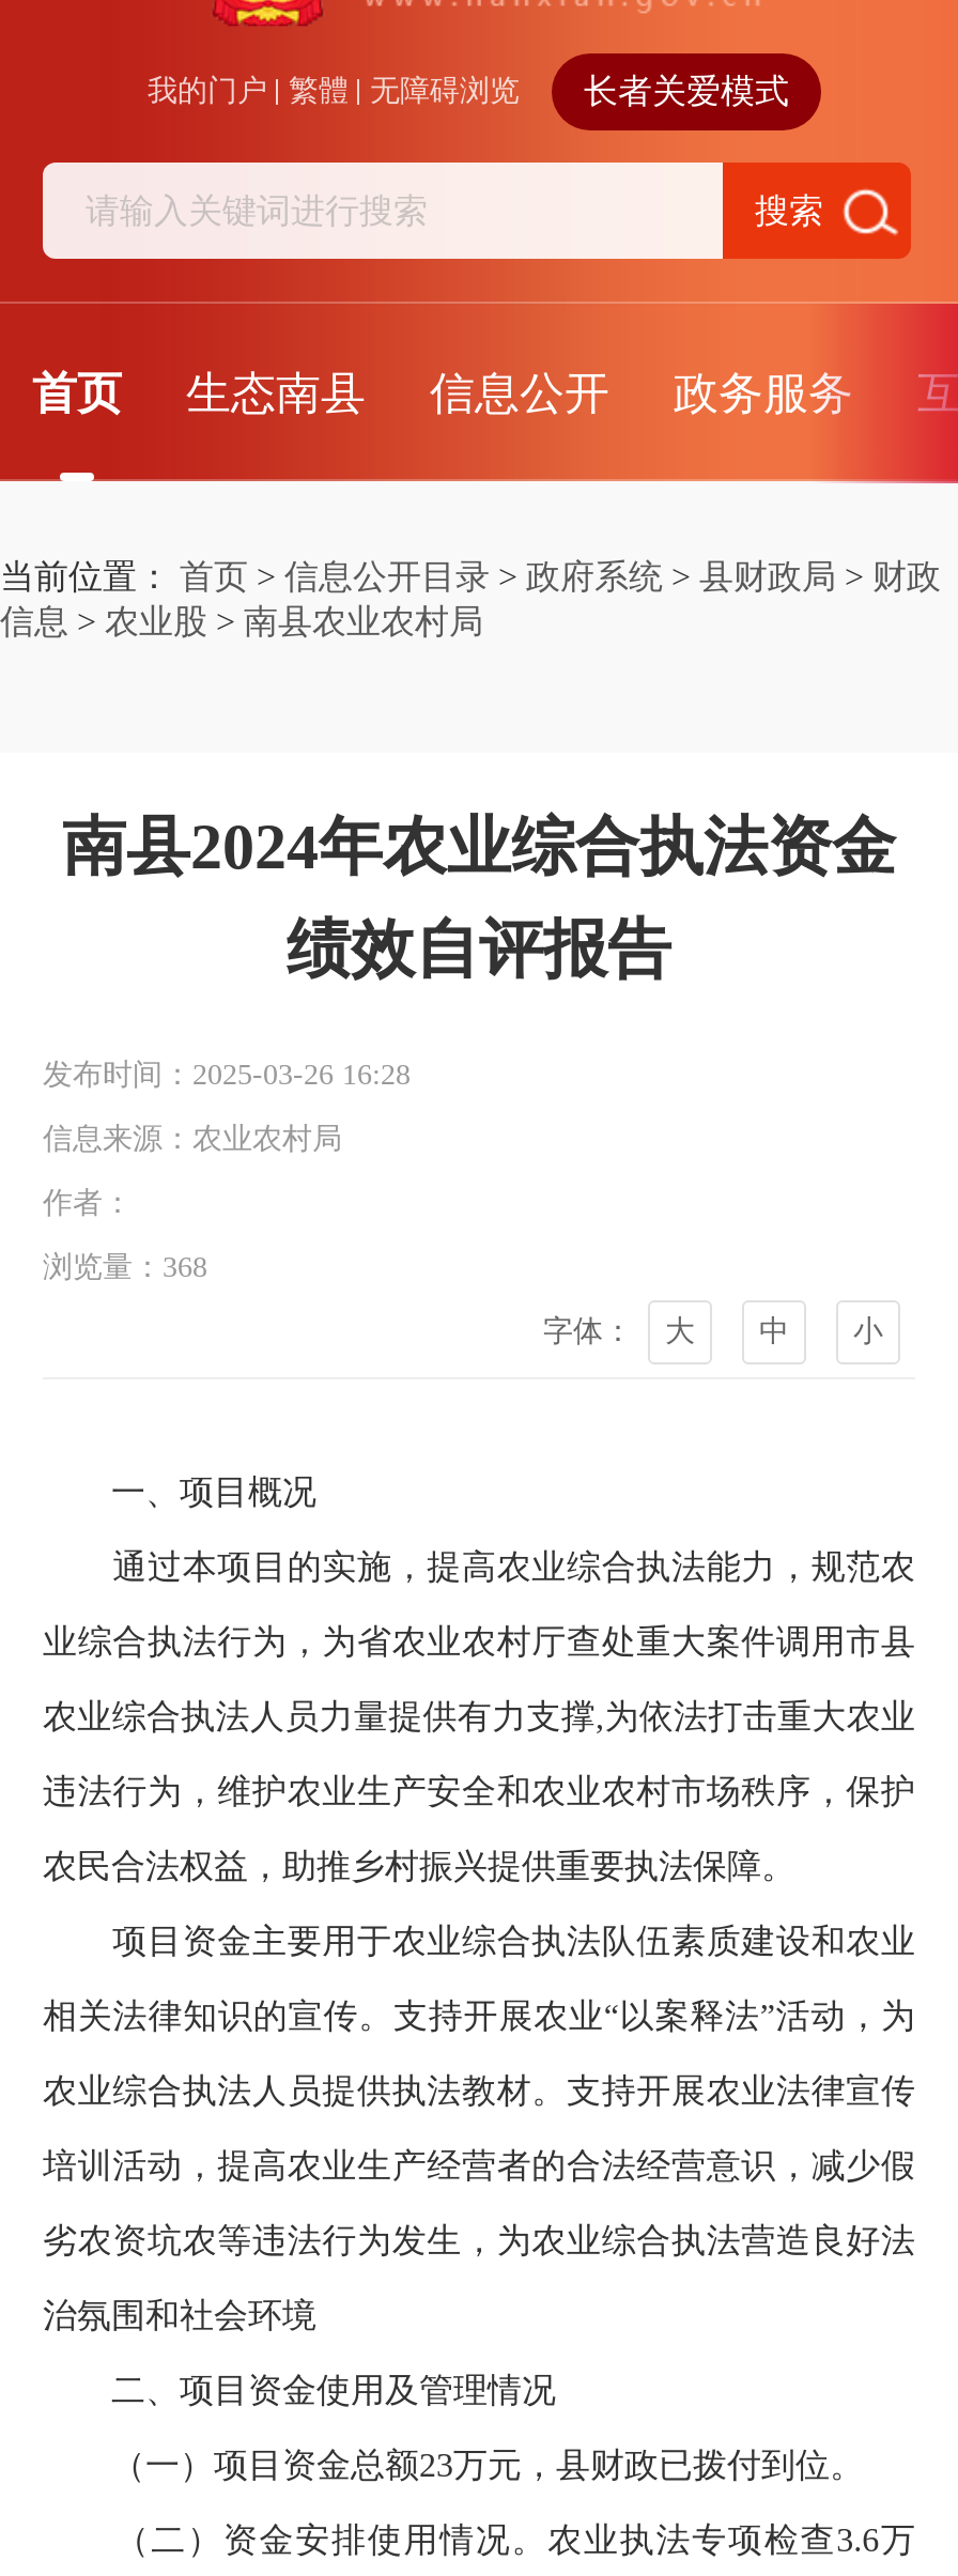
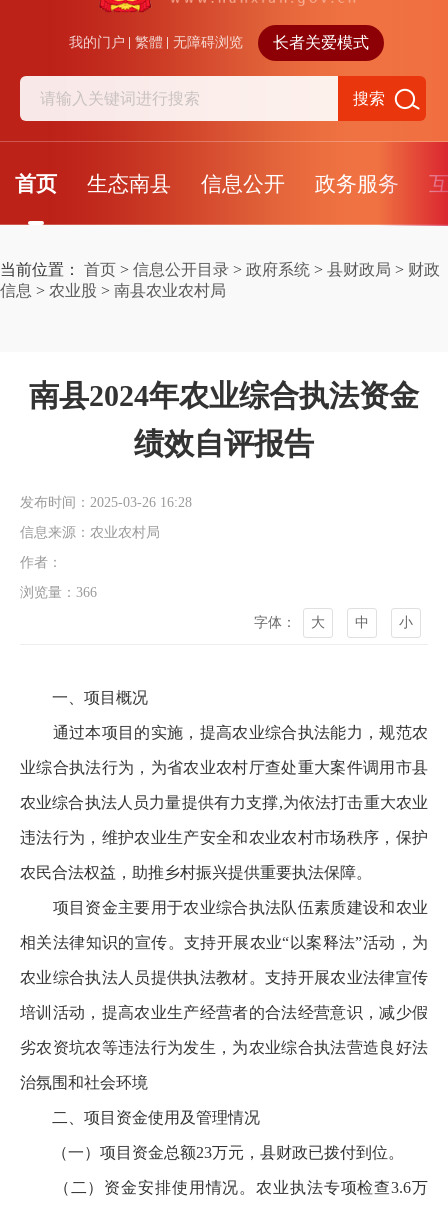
[43,1251,207,1283] 浏览量：368 -> [20,585,97,600] 浏览量：366

